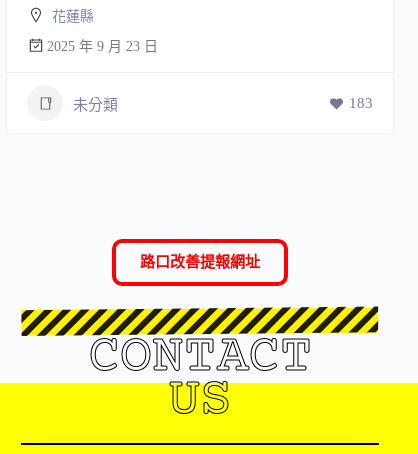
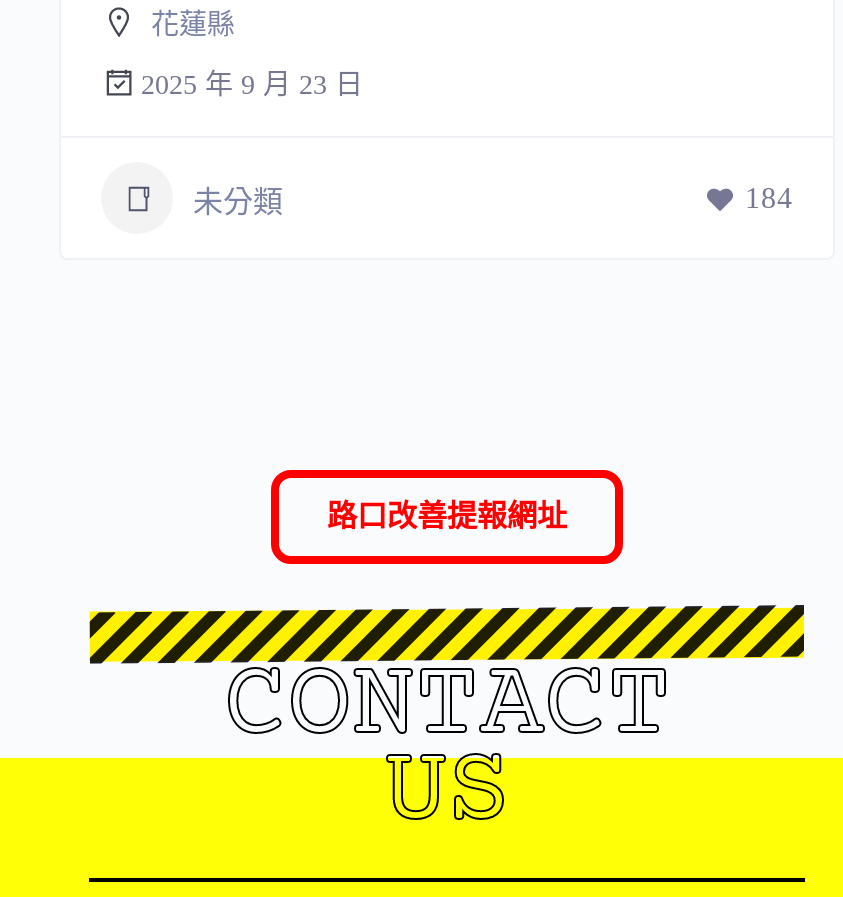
[349,95,373,111] 183 -> [745,181,793,213] 184

